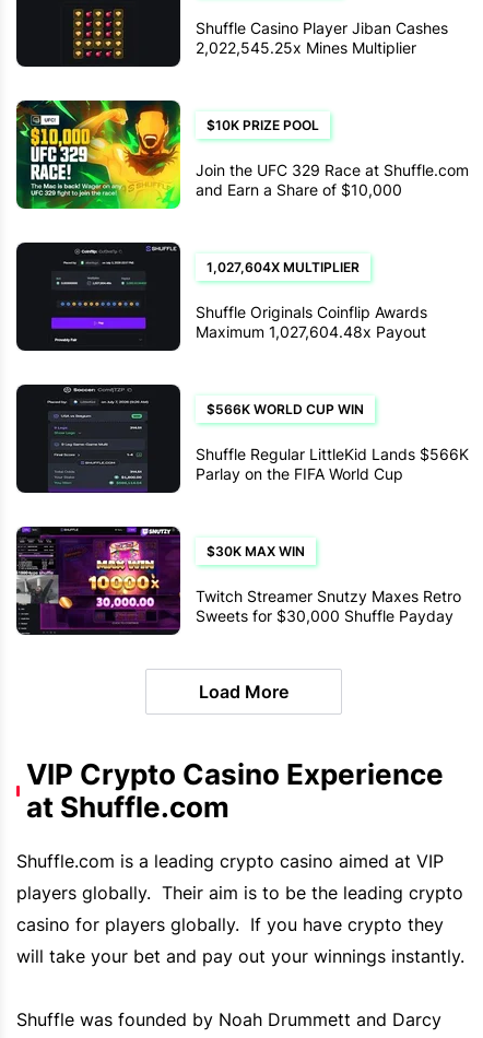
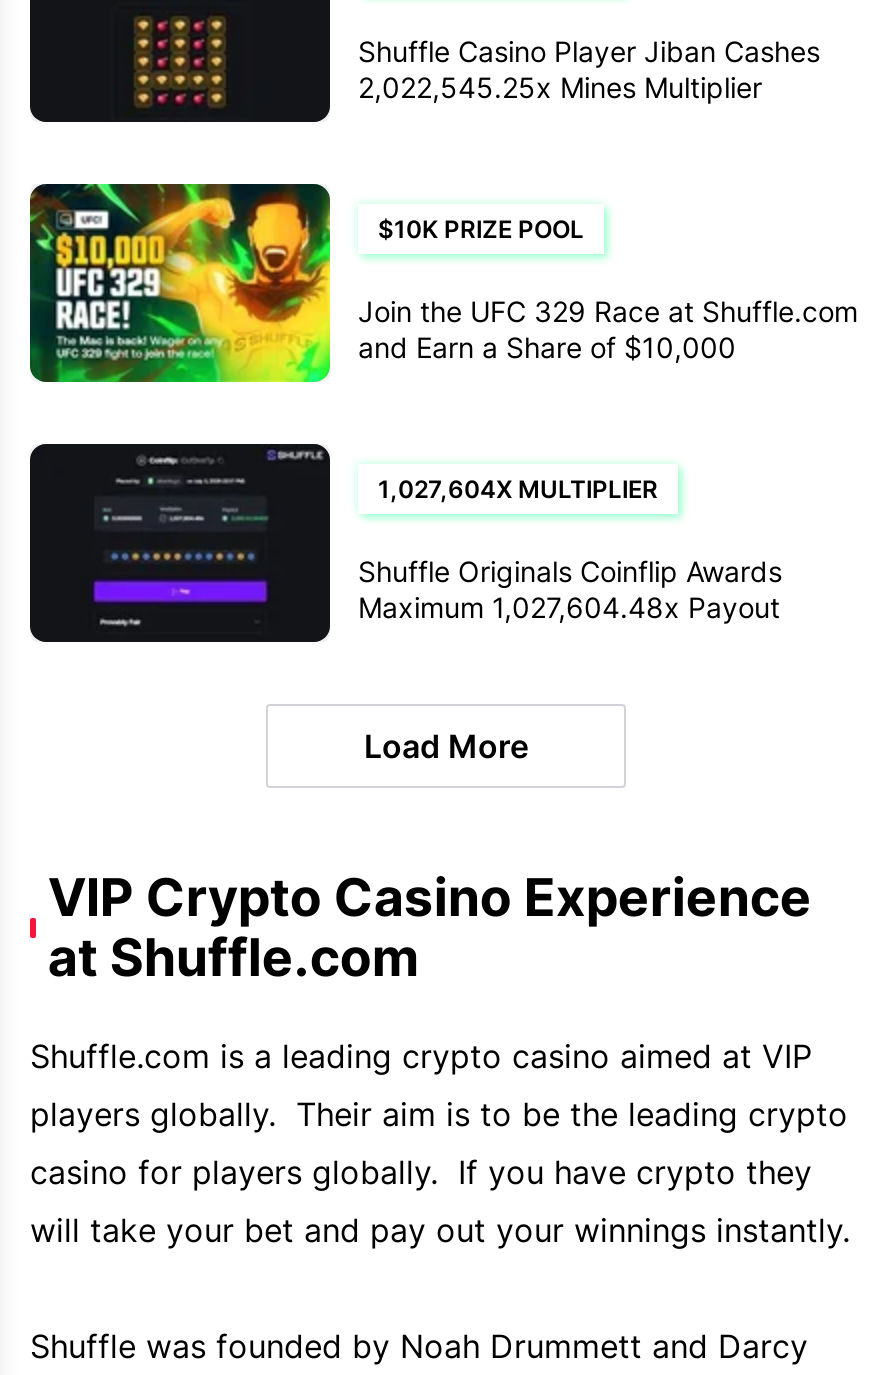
[15,384,469,494] [image] | $566K WORLD CUP WIN | Shuffle Regular LittleKid Lands $566K | Parlay on the FIFA World Cup -> none
[16,526,461,635] [image] | $30K MAX WIN | Twitch Streamer Snutzy Maxes Retro | Sweets for $30,000 Shuffle Payday -> none

